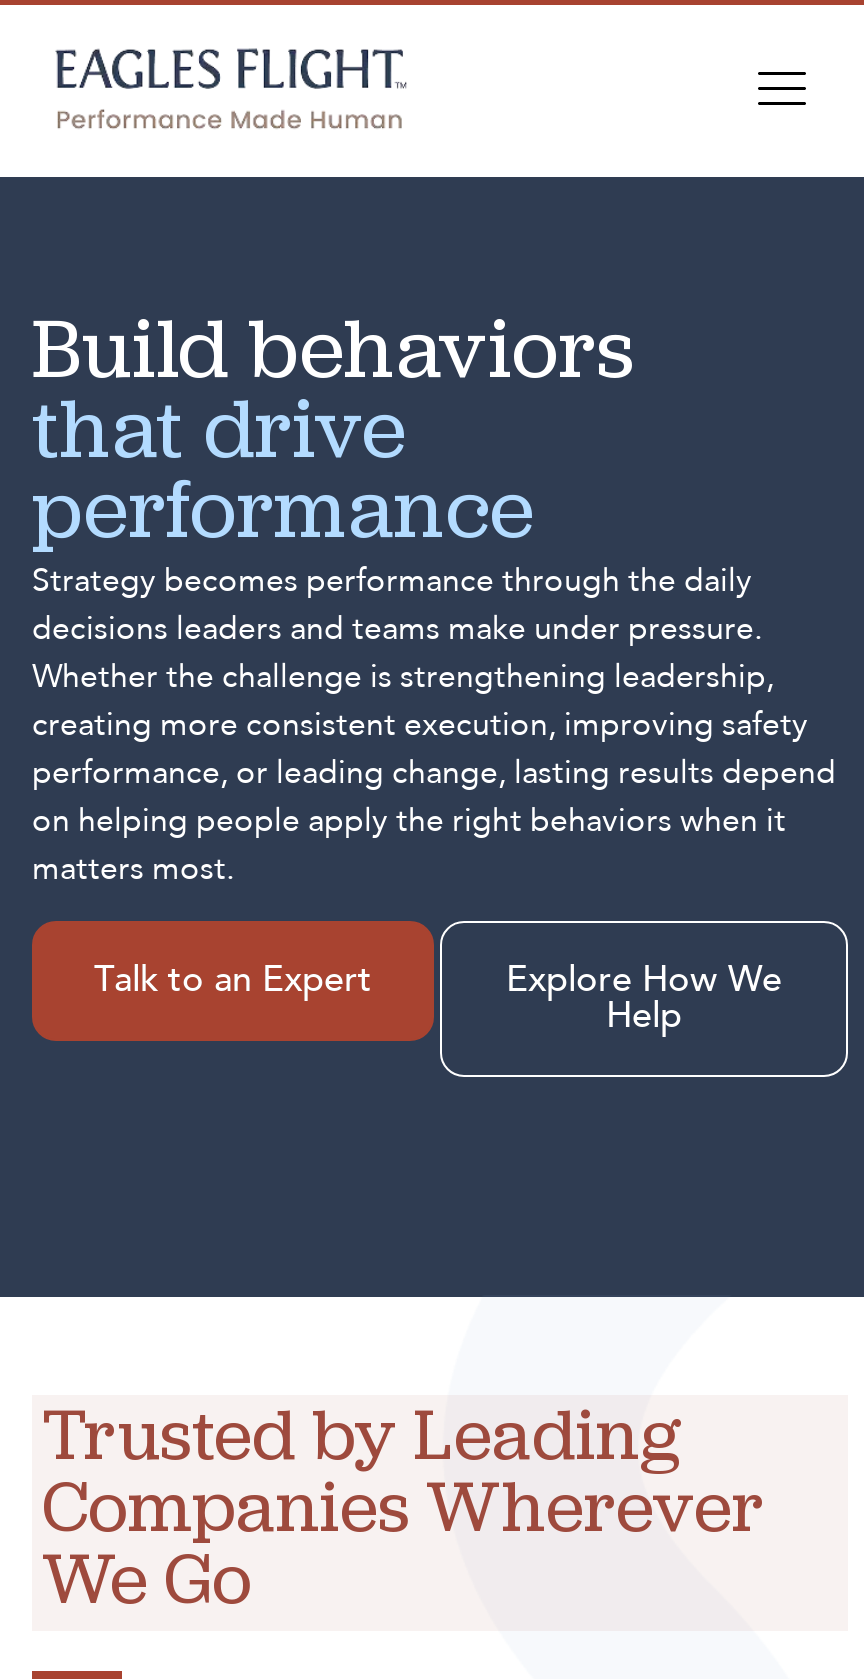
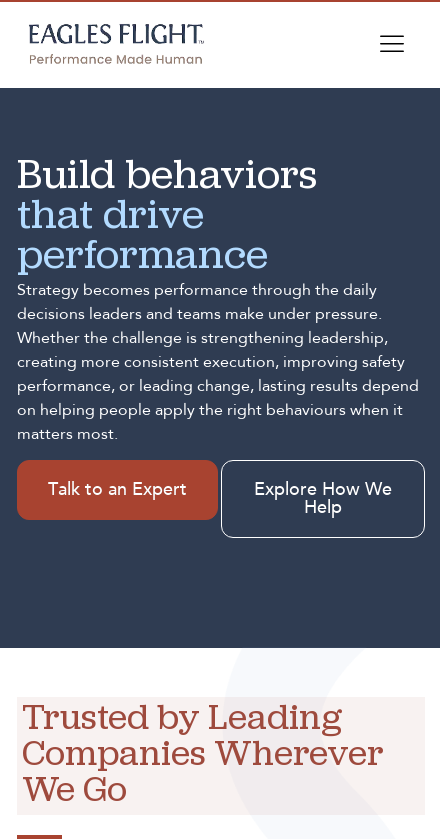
[32,799,786,843] on helping people apply the right behaviors when it -> [17,399,403,421] on helping people apply the right behaviours when it

